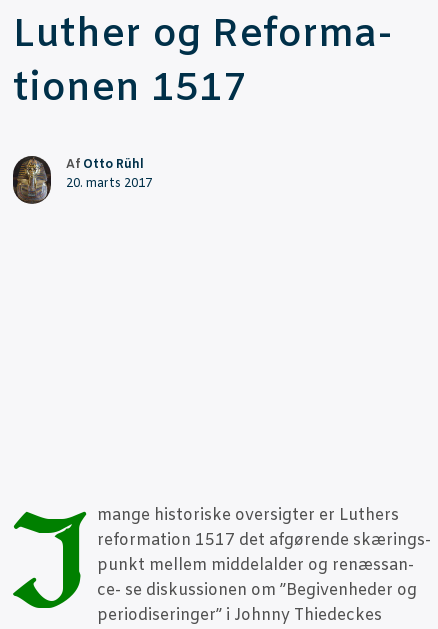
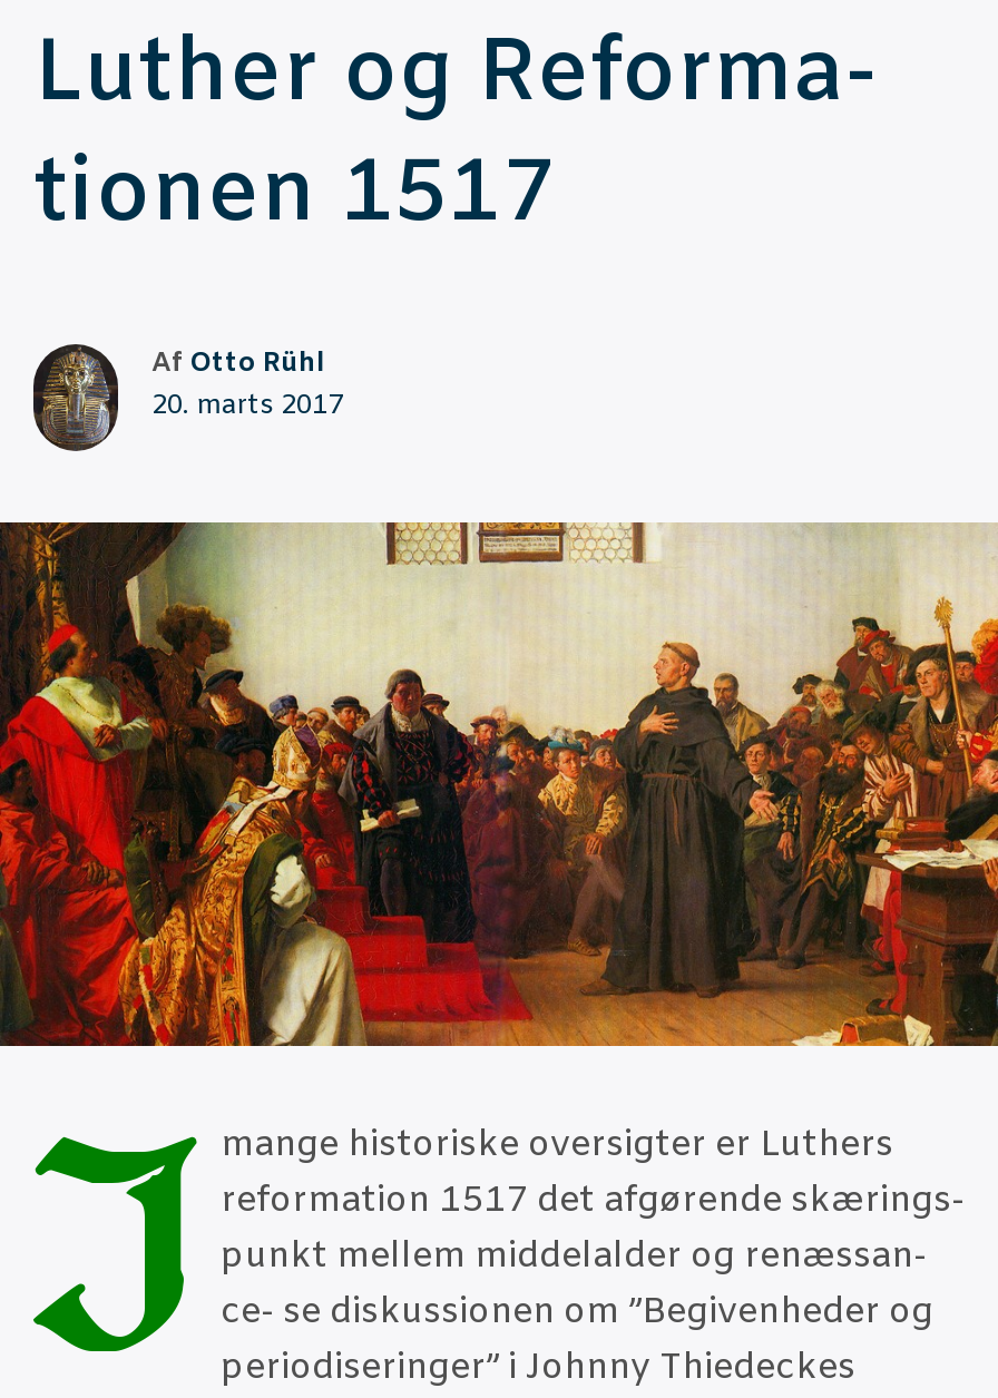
none -> [7,520,991,1048] [image]

